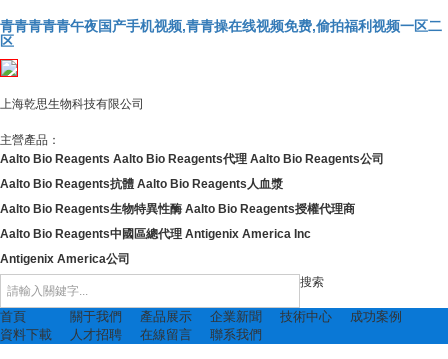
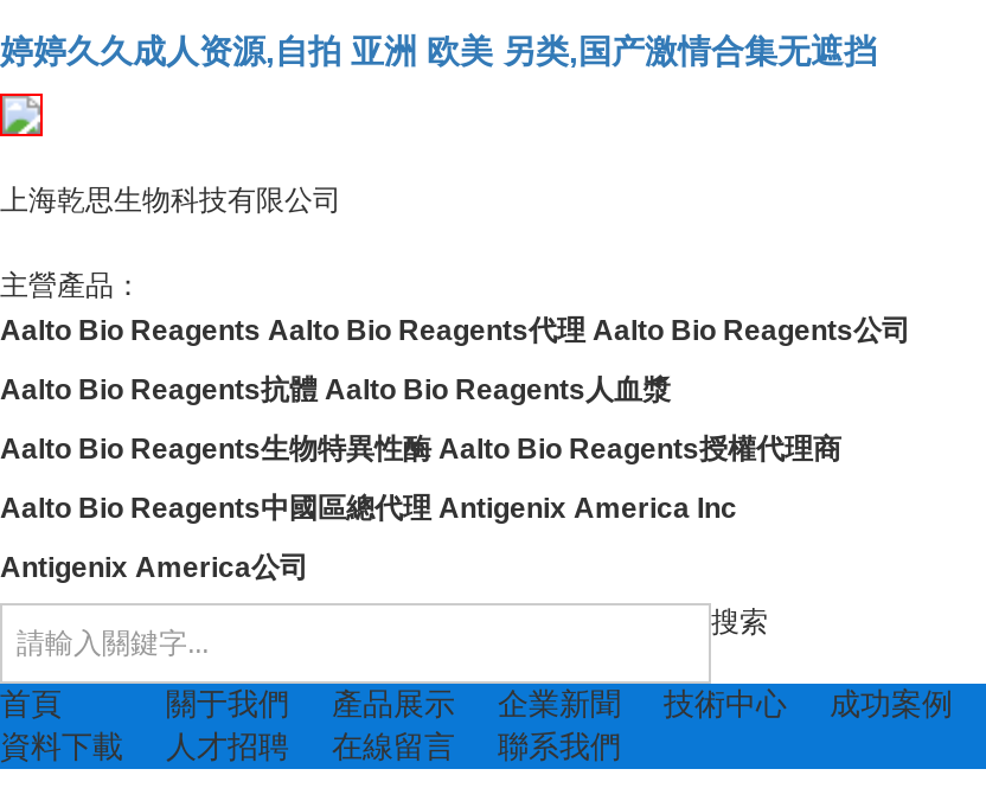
[0,18,442,49] 青青青青青午夜国产手机视频,青青操在线视频免费,偷拍福利视频一区二 | 区 -> [0,32,877,70] 婷婷久久成人资源,自拍 亚洲 欧美 另类,国产激情合集无遮挡

